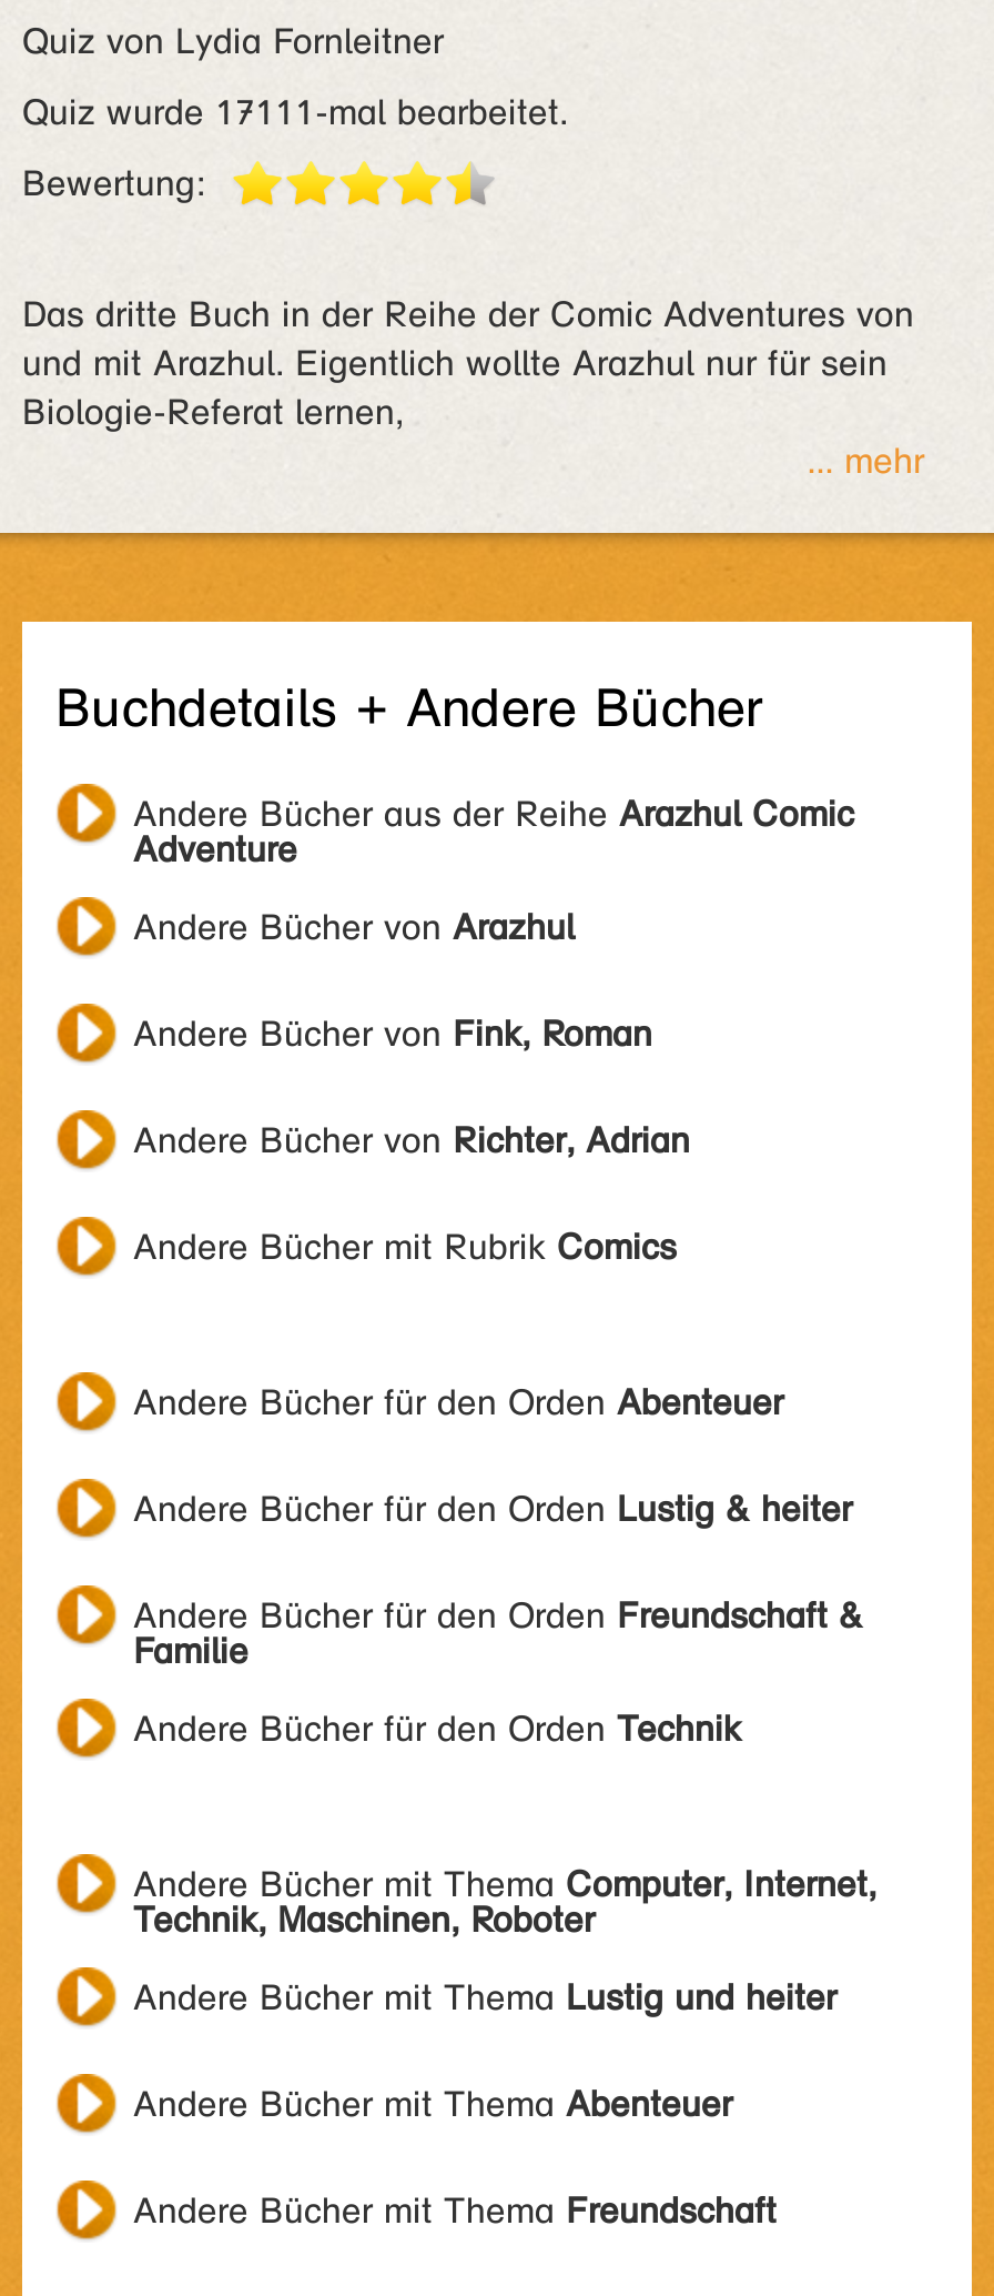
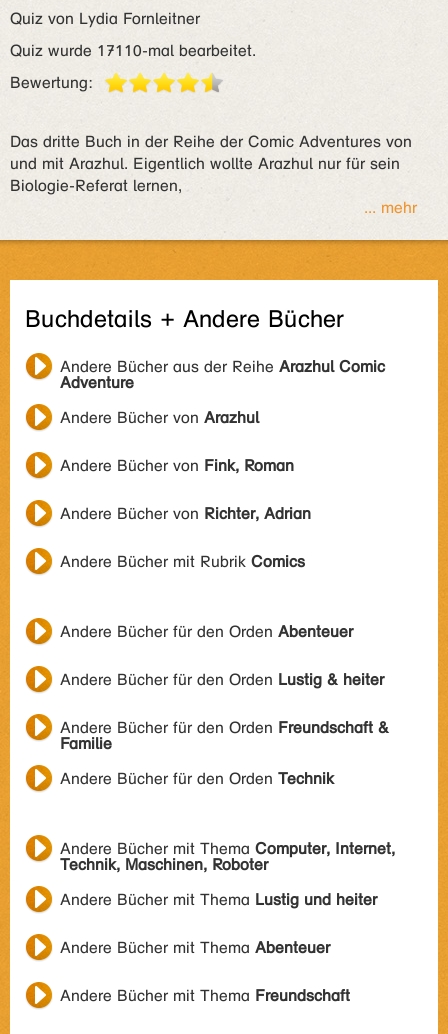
[22,91,568,133] Quiz wurde 17111-mal bearbeitet. -> [10,41,256,60] Quiz wurde 17110-mal bearbeitet.

